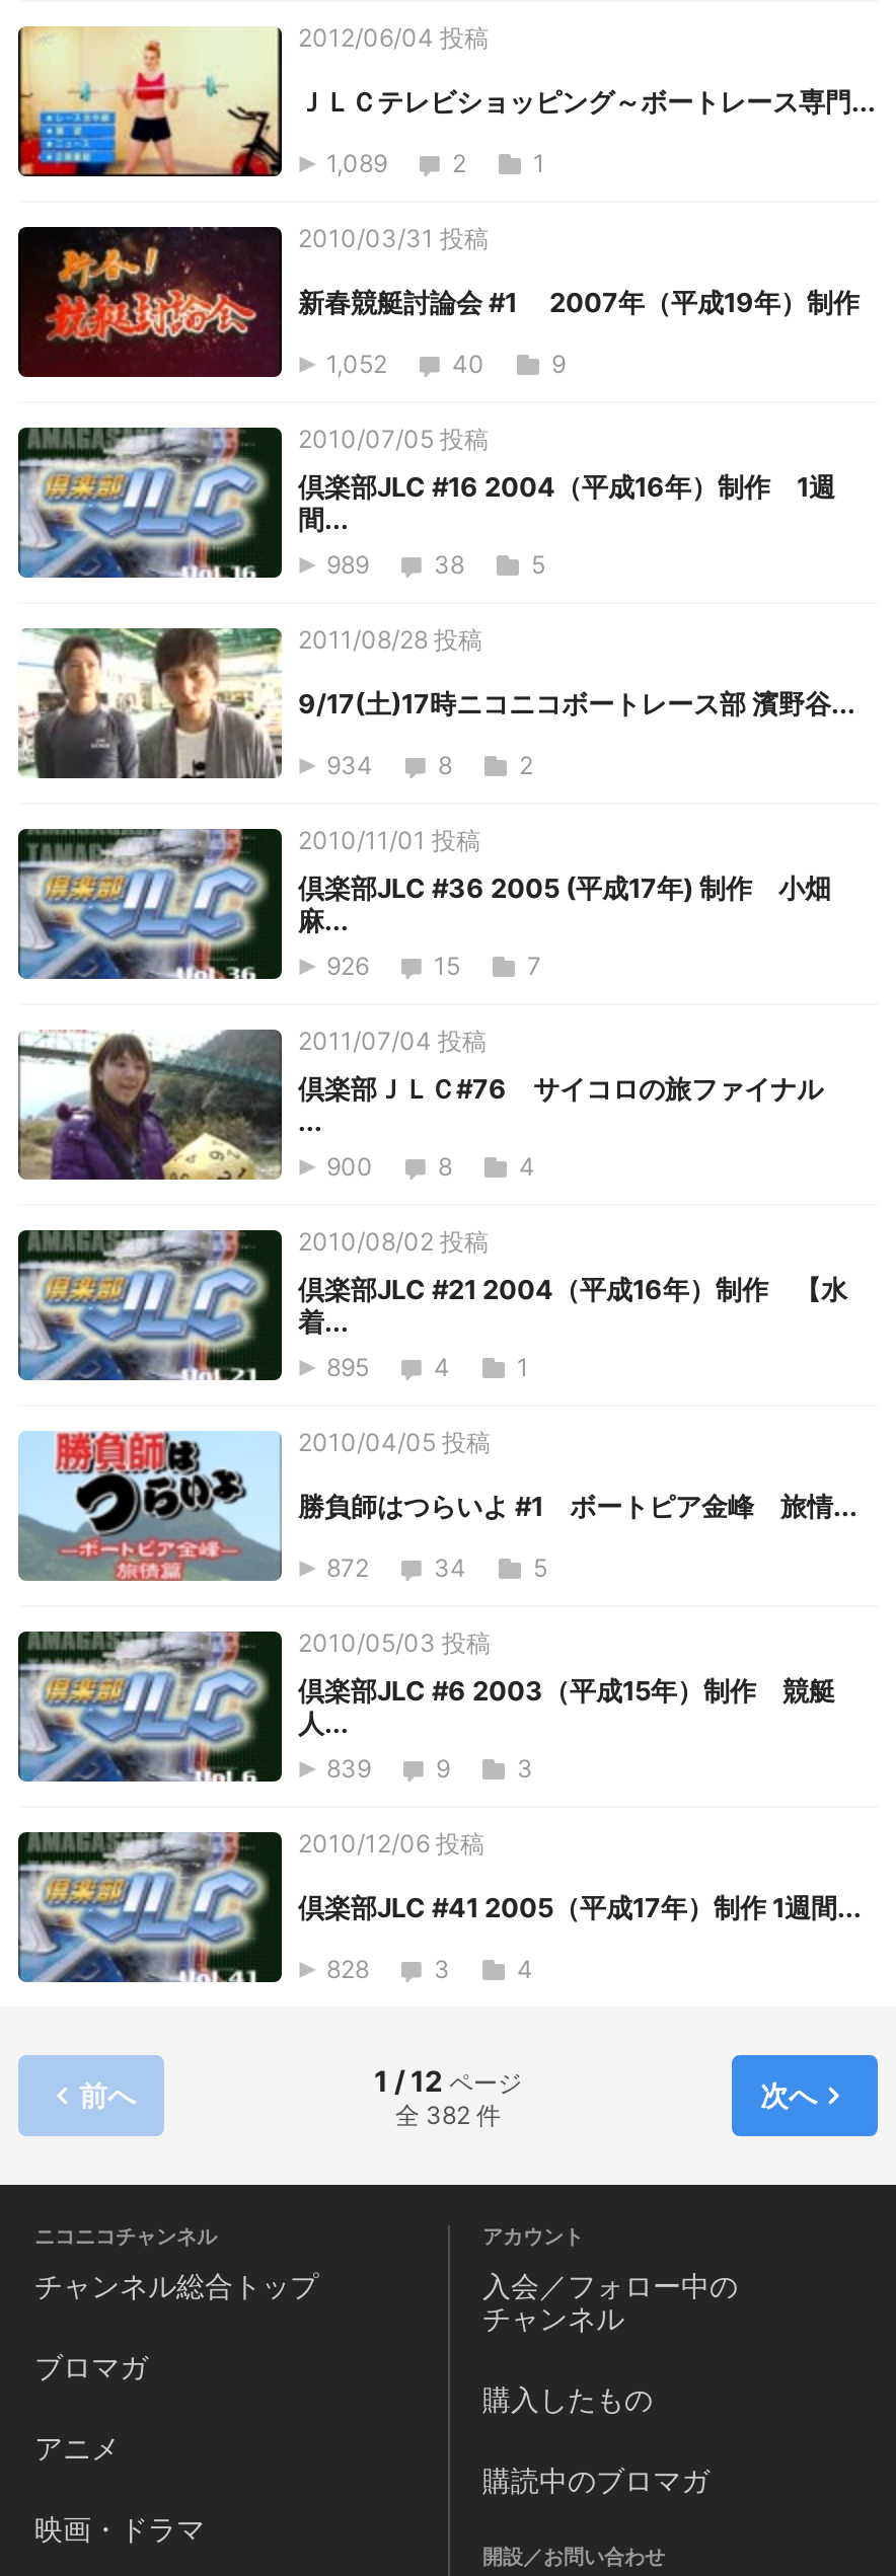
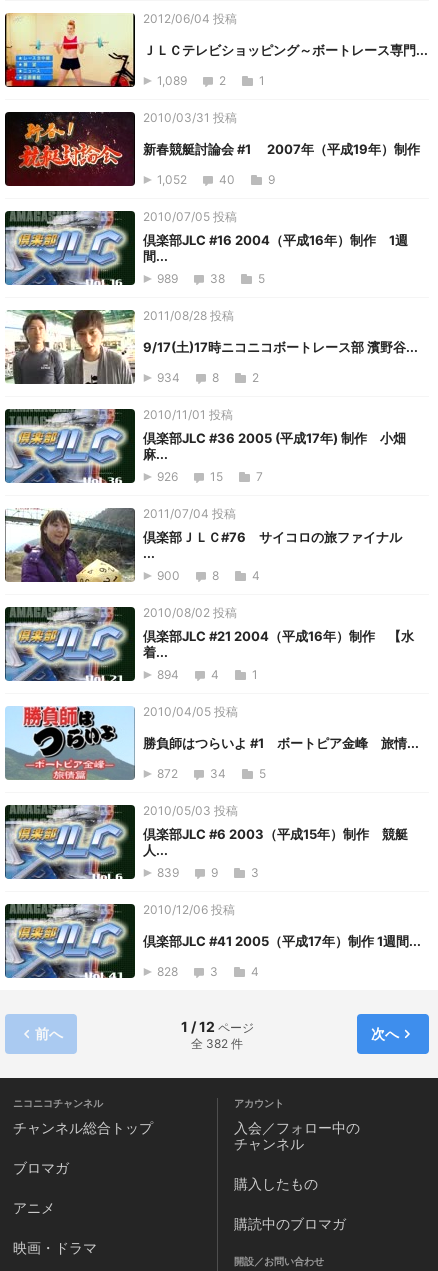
[326,1352,369,1382] 895 -> [157,667,179,682] 894

